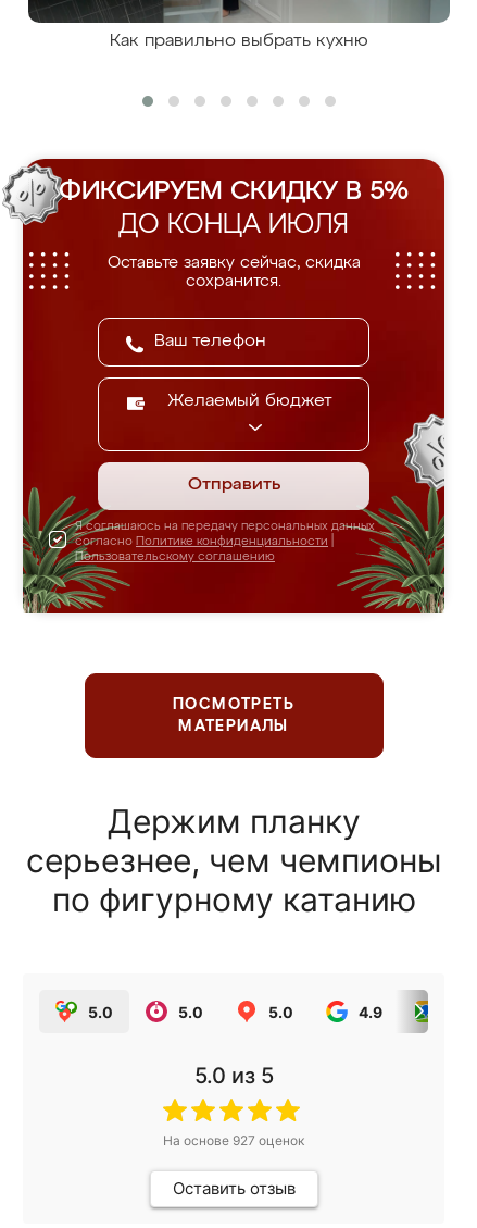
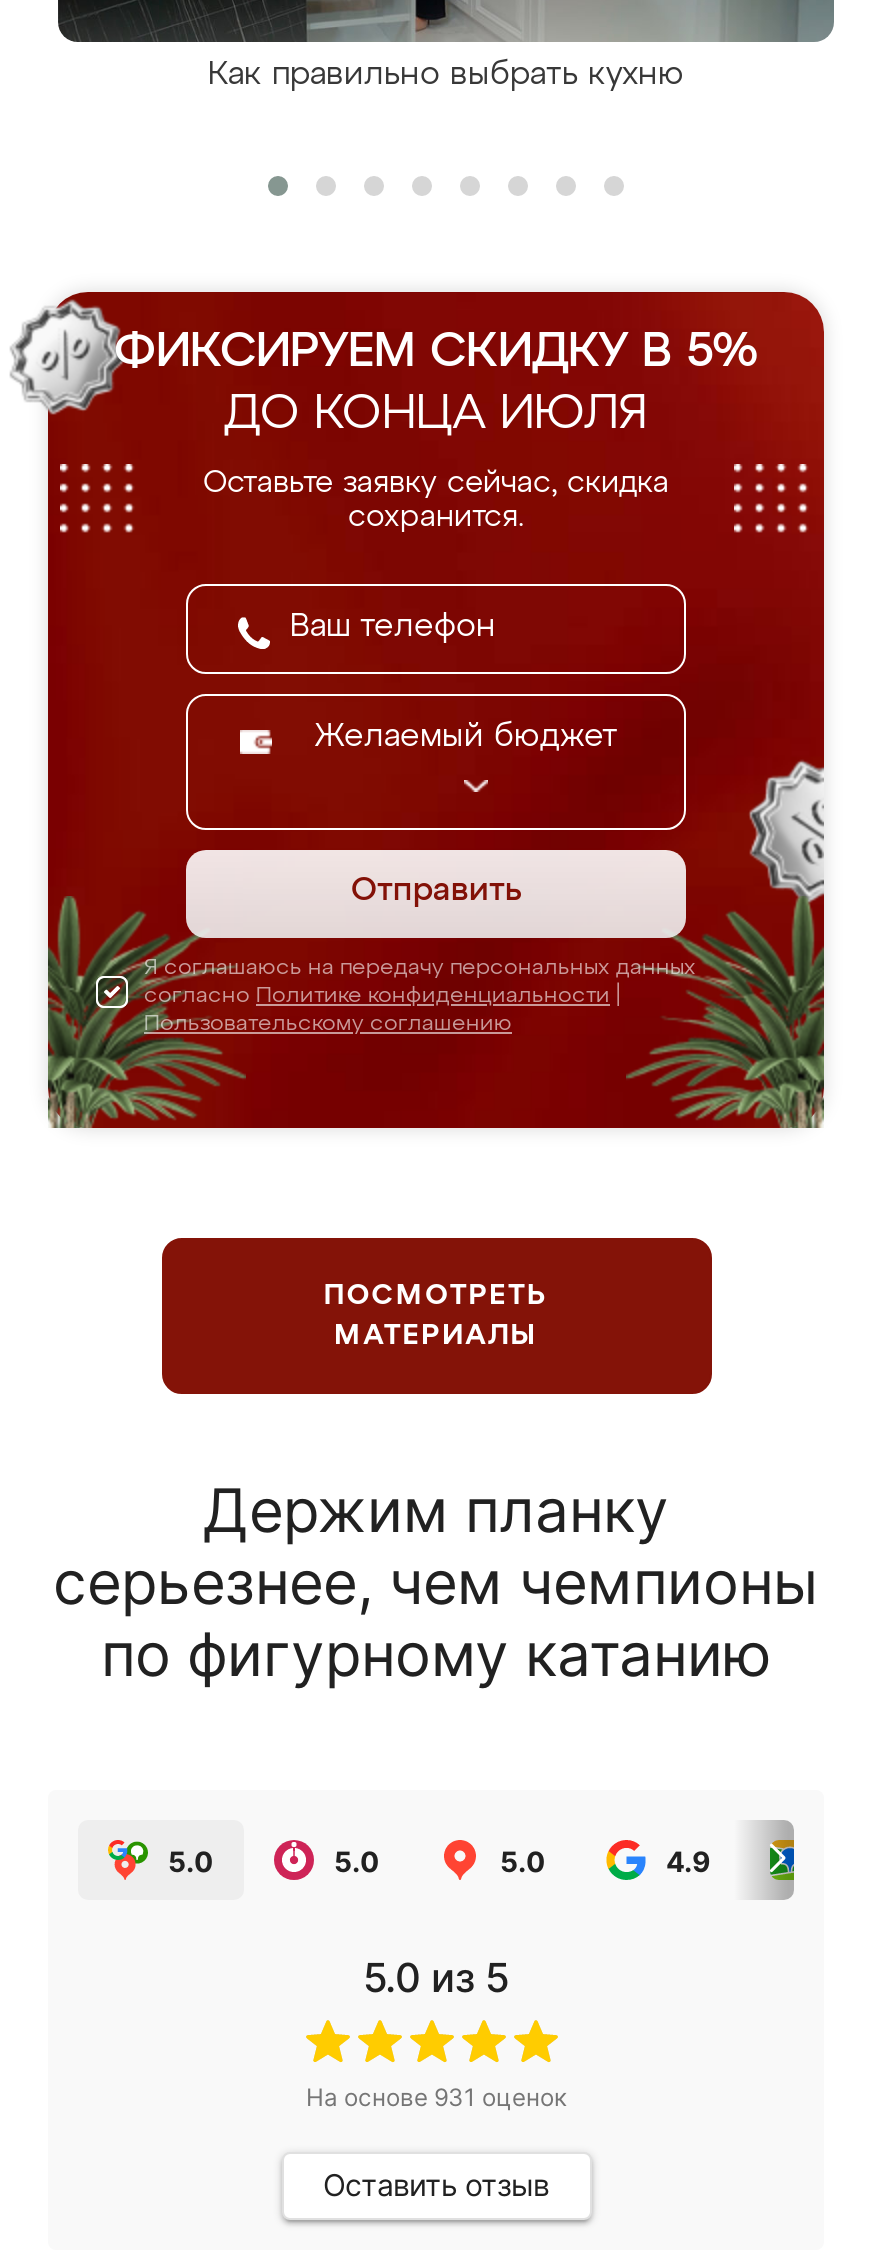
[163,1132,304,1149] На основе 927 оценок -> [306,2082,566,2112] На основе 931 оценок

